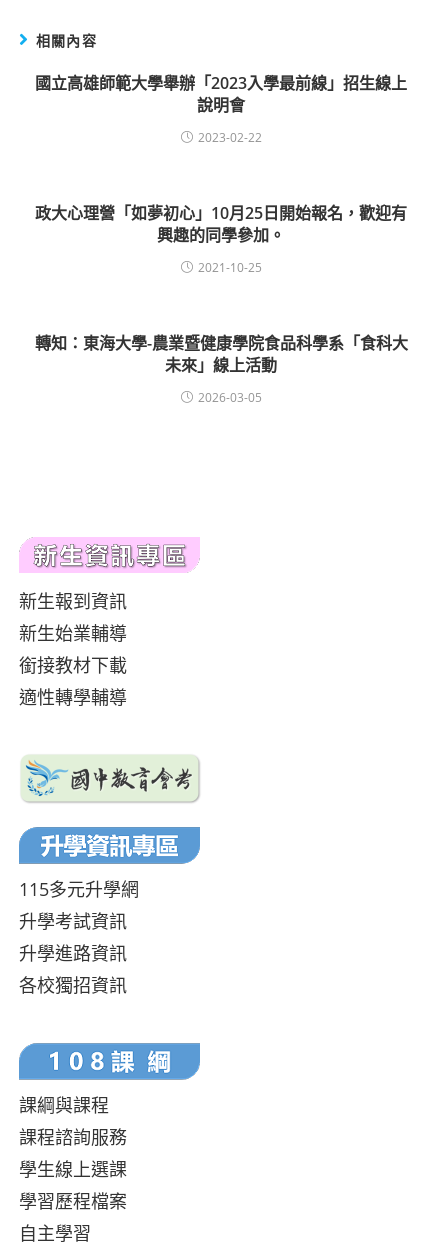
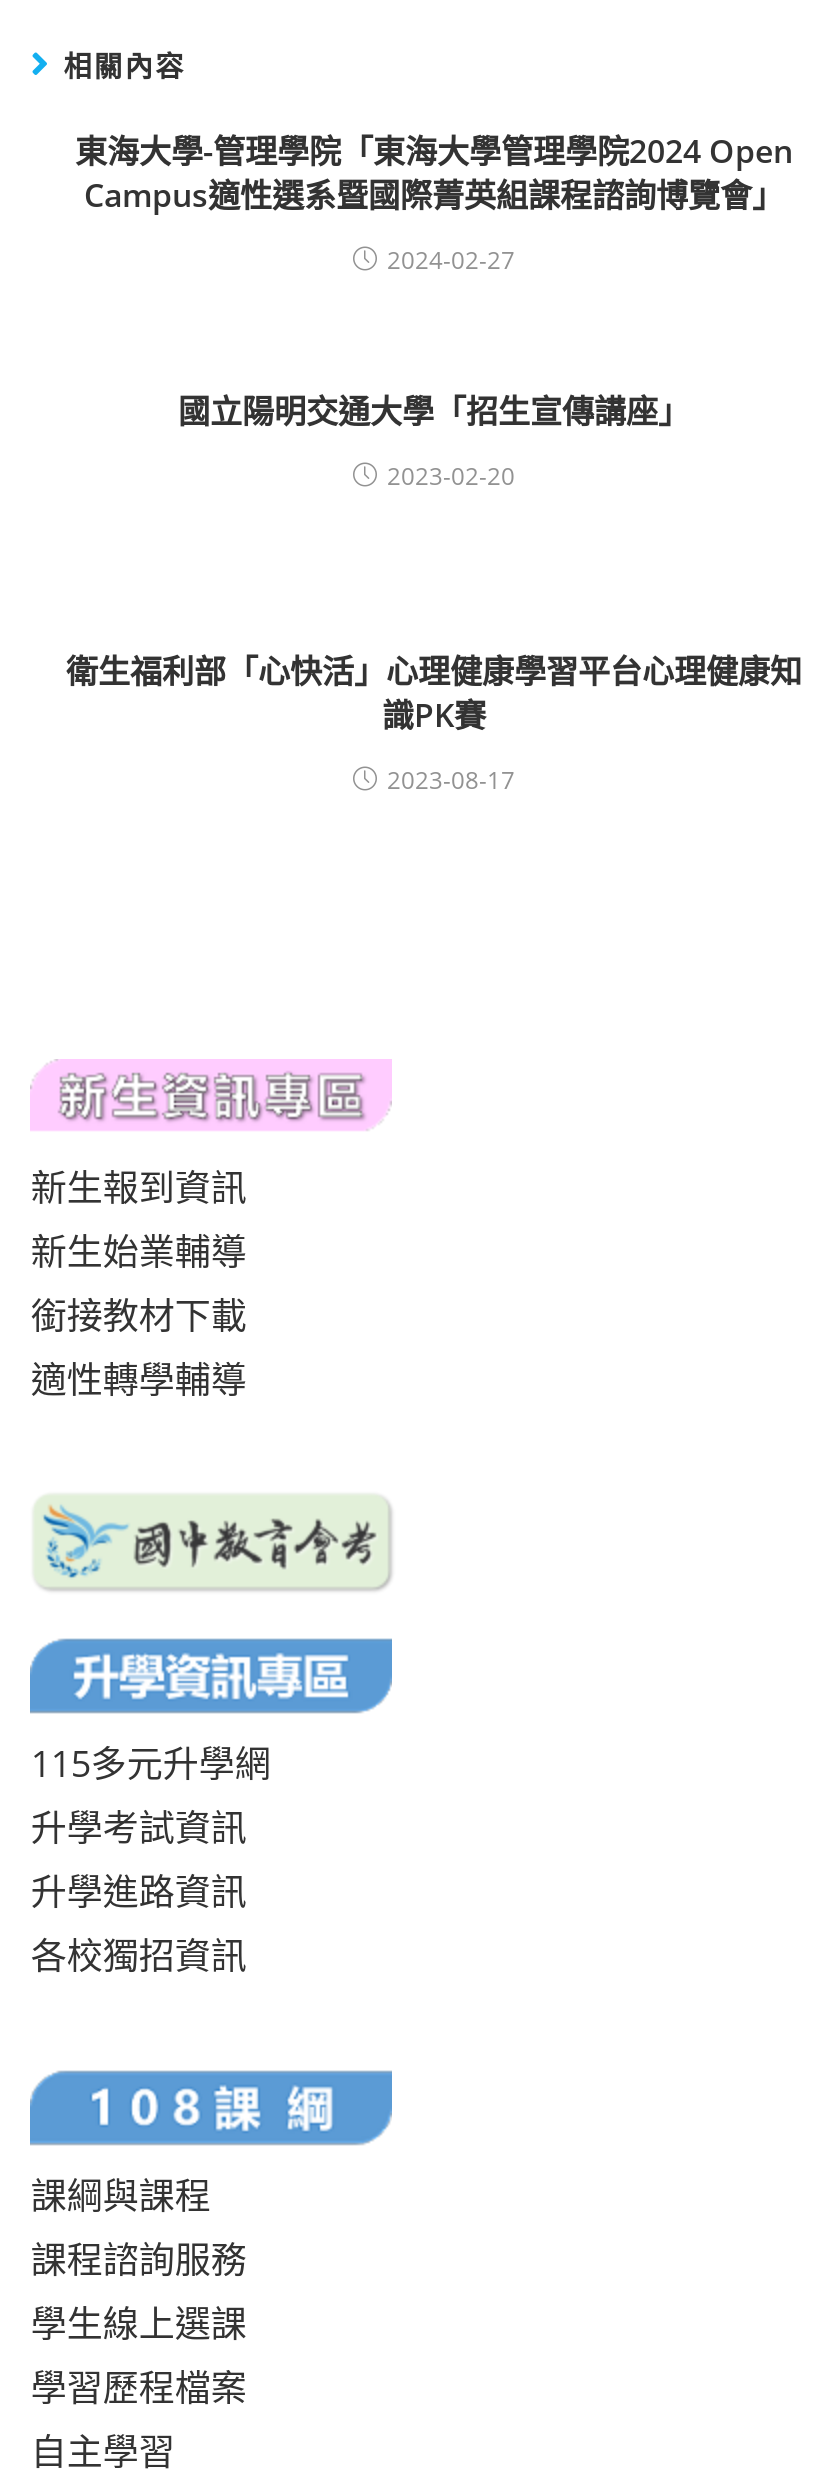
[35,72,407,116] 國立高雄師範大學舉辦「2023入學最前線」招生線上 | 說明會 -> [75,129,793,217] 東海大學-管理學院「東海大學管理學院2024 Open | Campus適性選系暨國際菁英組課程諮詢博覽會」
[197,129,261,146] 2023-02-22 -> [387,243,515,277] 2024-02-27
[35,202,407,246] 政大心理營「如夢初心」10月25日開始報名，歡迎有 | 興趣的同學參加。 -> [178,389,690,433] 國立陽明交通大學「招生宣傳講座」
[197,259,261,276] 2021-10-25 -> [387,459,515,493] 2023-02-20
[34,332,407,376] 轉知：東海大學-農業暨健康學院食品科學系「食科大 | 未來」線上活動 -> [66,649,802,737] 衛生福利部「心快活」心理健康學習平台心理健康知 | 識PK賽
[197,389,261,406] 2026-03-05 -> [387,763,515,797] 2023-08-17

